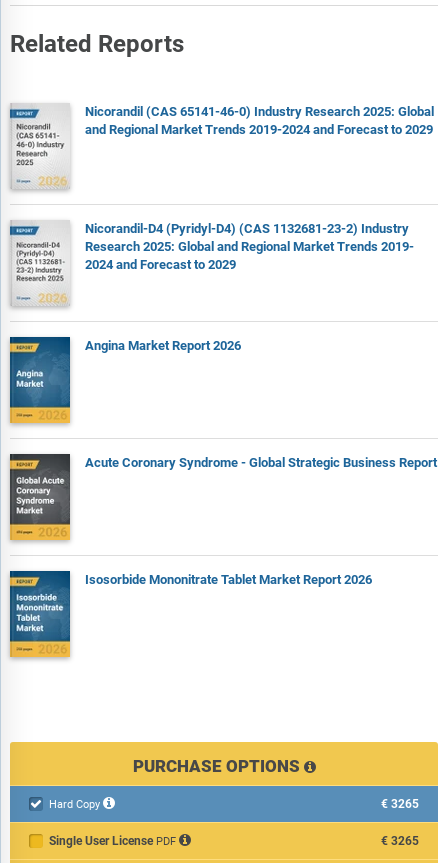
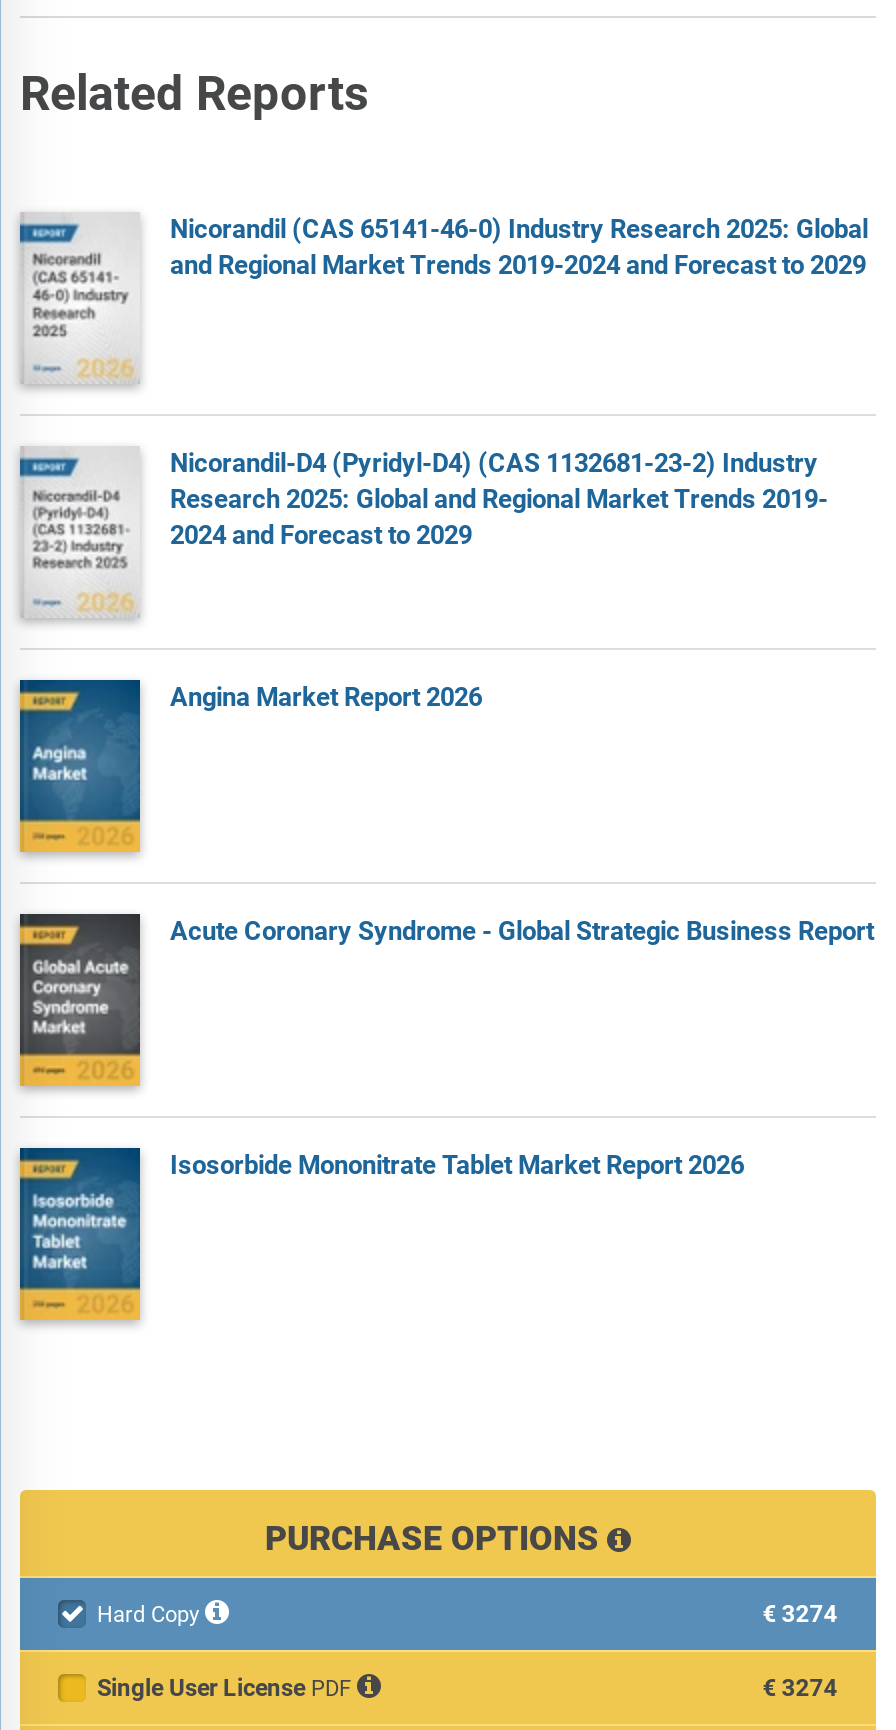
[391,797,419,811] €3265 -> [782,1600,838,1628] €3274
[391,834,419,848] €3265 -> [782,1674,838,1702] €3274

